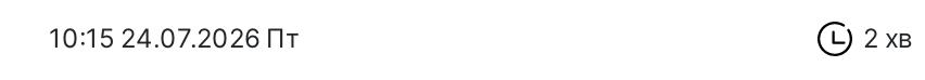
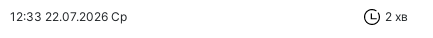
[49,22,299,54] 10:15 24.07.2026 Пт -> [10,9,127,24] 12:33 22.07.2026 Ср

